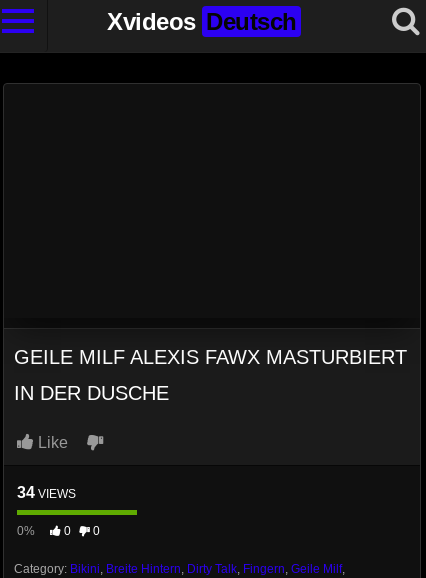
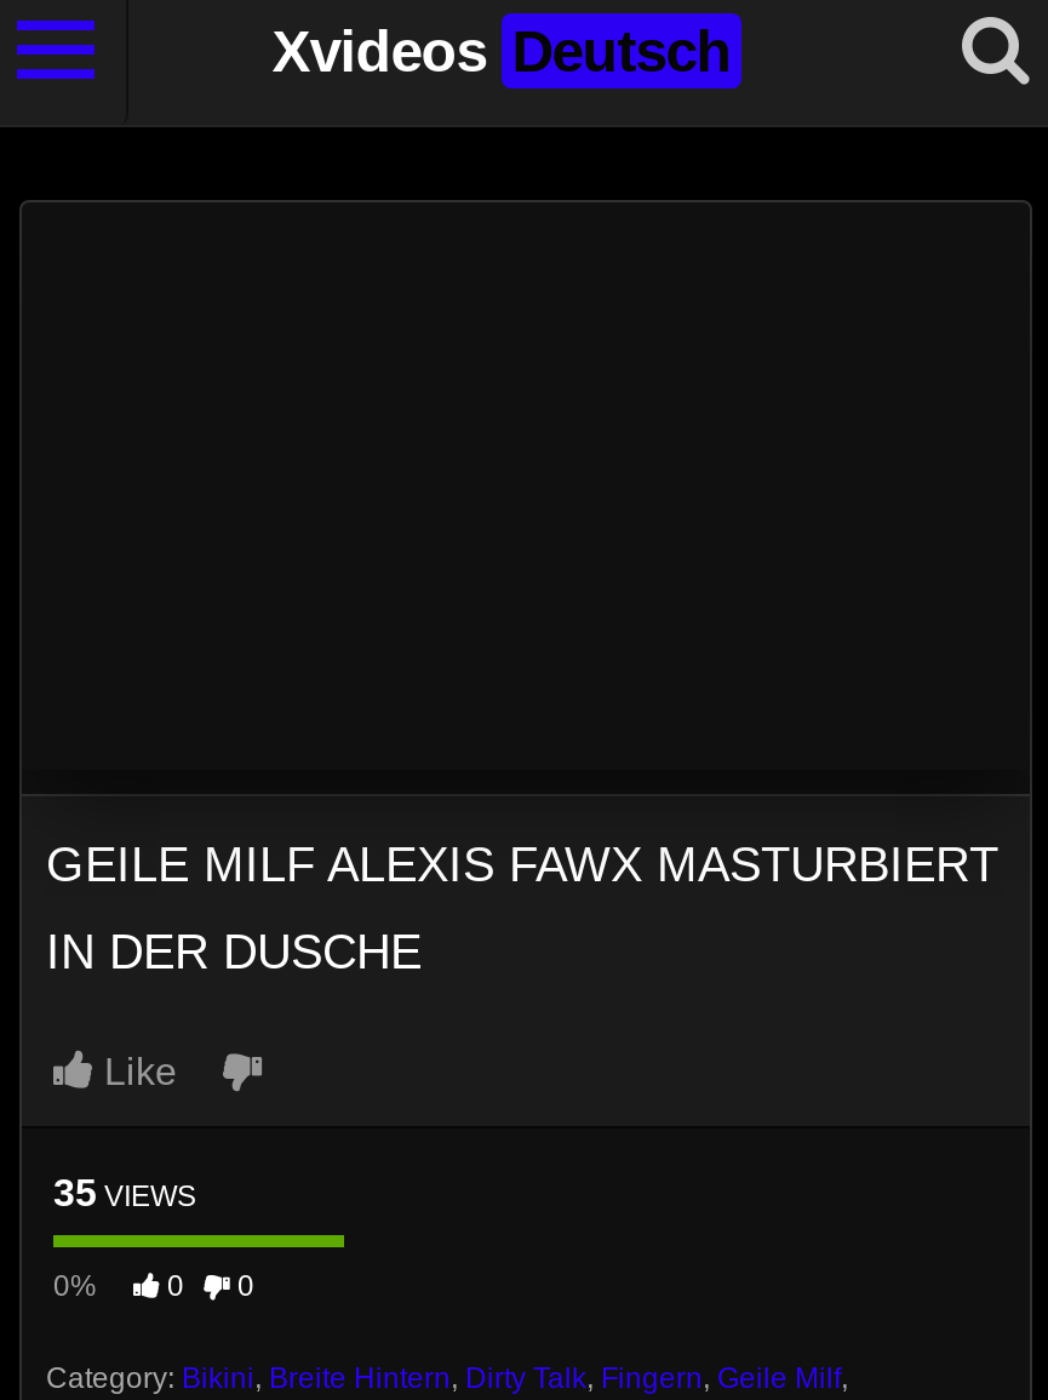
[17,484,76,501] 34 VIEWS -> [53,1172,196,1213] 35 VIEWS

